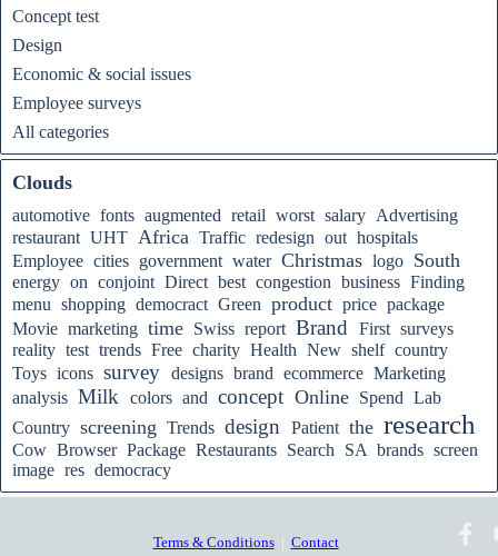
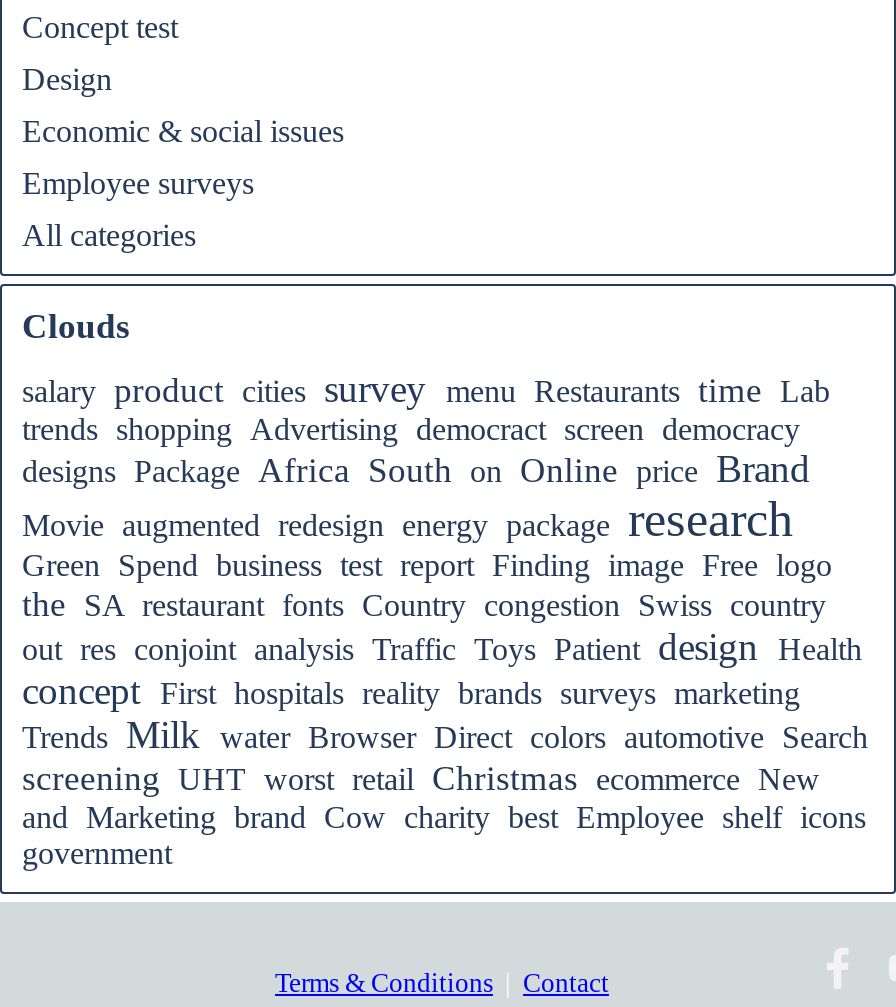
[12,205,478,479] automotive fonts augmented retail worst salary Advertising | restaurant UHT Africa Traffic redesign out hospitals | Employee cities government water Christmas logo South | energy on conjoint Direct best congestion business Finding | menu shopping democract Green product price package | Movie marketing time Swiss report Brand First surveys | reality test trends Free charity Health New shelf country | Toys icons survey designs brand ecommerce Marketing | analysis Milk colors and concept Online Spend Lab | Country screening Trends design Patient the research | Cow Browser Package Restaurants Search SA brands screen | image res democracy -> [22,367,868,869] salary product cities survey menu Restaurants time Lab | trends shopping Advertising democract screen democracy | designs Package Africa South on Online price Brand | Movie augmented redesign energy package research | Green Spend business test report Finding image Free logo | the SA restaurant fonts Country congestion Swiss country | out res conjoint analysis Traffic Toys Patient design Health | concept First hospitals reality brands surveys marketing | Trends Milk water Browser Direct colors automotive Search | screening UHT worst retail Christmas ecommerce New | and Marketing brand Cow charity best Employee shelf icons | government

